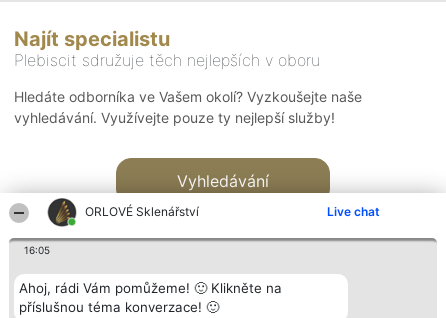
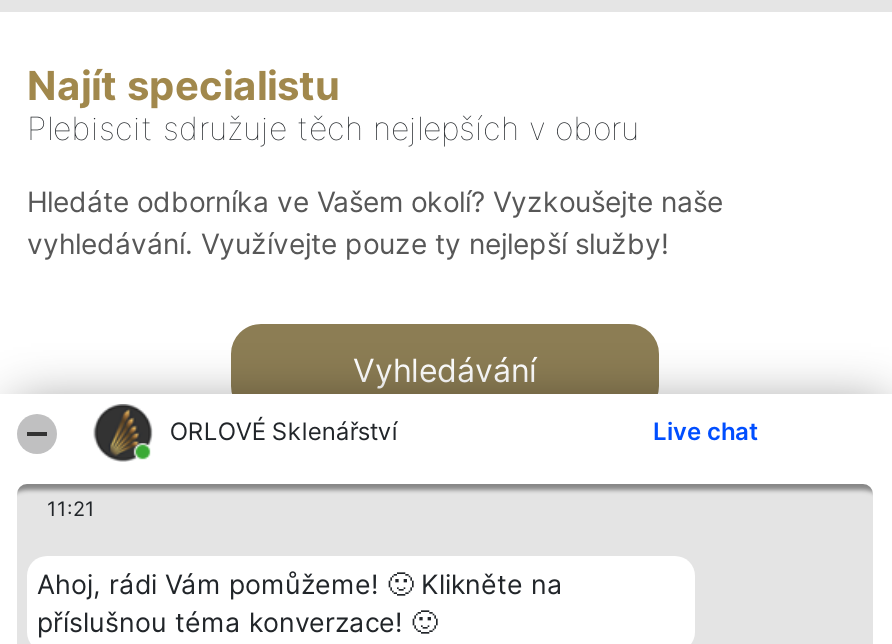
[24,244,50,256] 16:05 -> [47,496,95,520] 11:21

